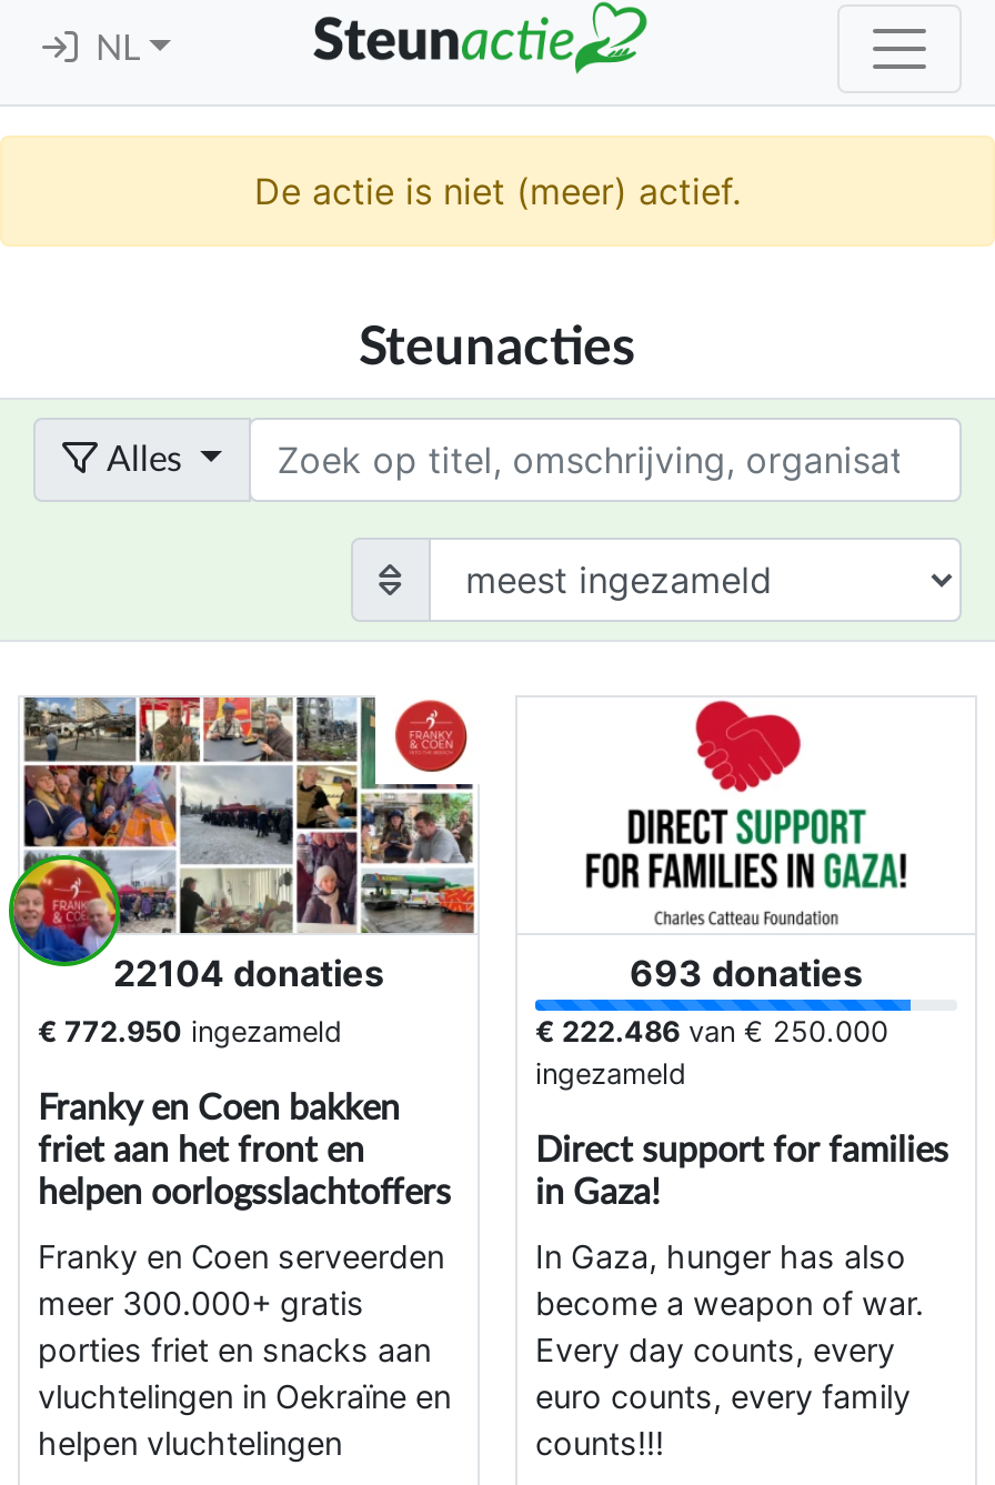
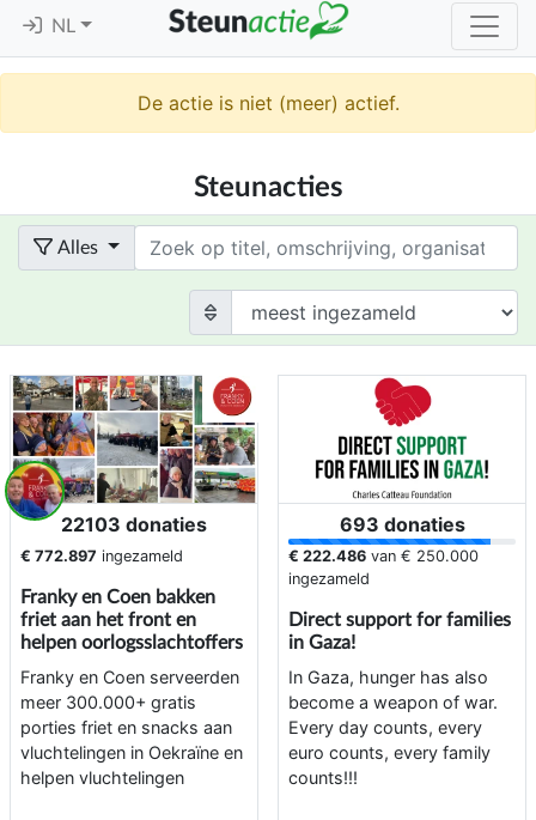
[113,952,384,996] 22104 donaties -> [61,513,207,537] 22103 donaties
[38,1016,342,1049] € 772.950 ingezameld -> [20,548,183,566] € 772.897 ingezameld

